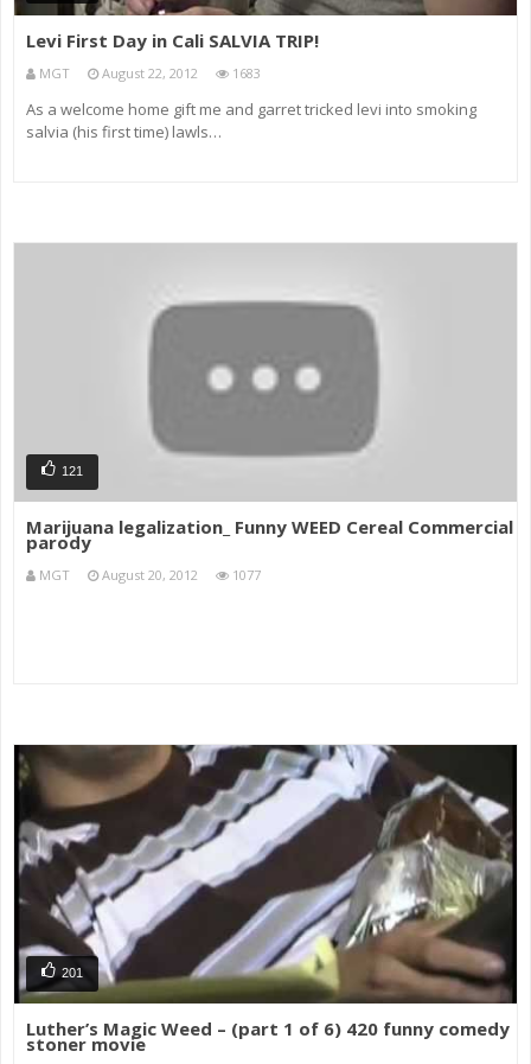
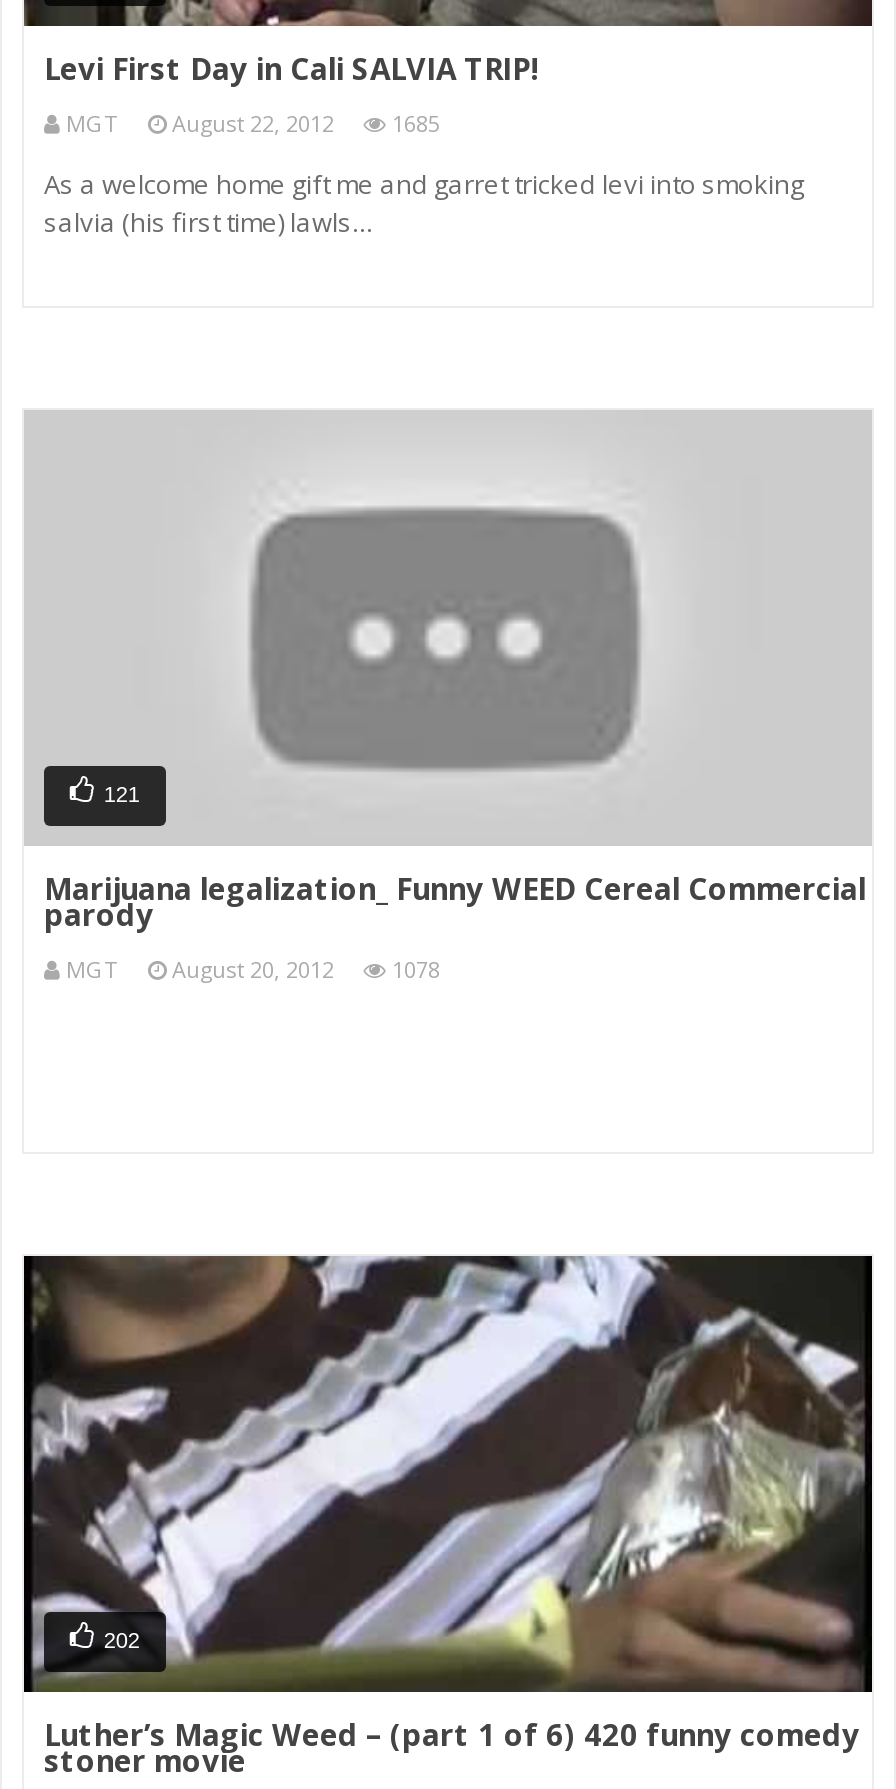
[39,64,261,82] MGT August 22, 2012 1683 -> [66,108,440,138] MGT August 22, 2012 1685
[39,566,261,584] MGT August 20, 2012 1077 -> [66,954,440,984] MGT August 20, 2012 1078
[62,965,83,979] 201 -> [104,1627,140,1651] 202

